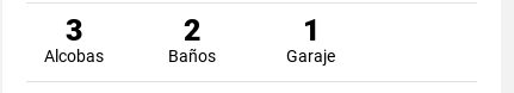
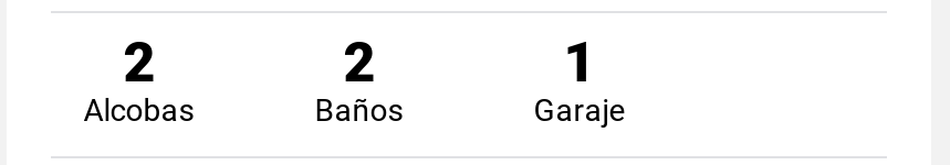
[65,13,82,47] 3 -> [123,30,154,94] 2

